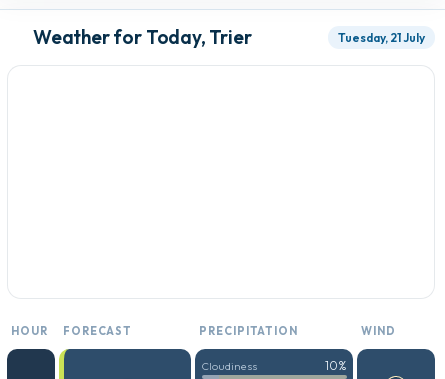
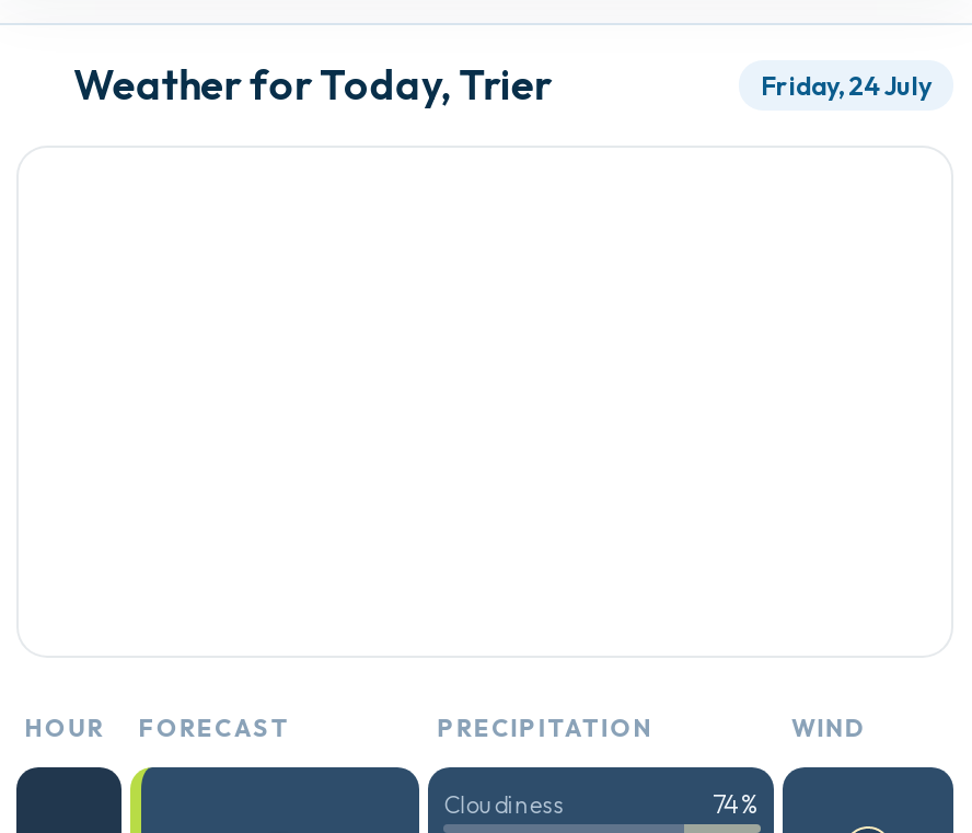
[338,30,425,45] Tuesday, 21 July -> [761,69,931,102] Friday, 24 July
[325,358,347,373] 10% -> [713,787,761,820] 74%

